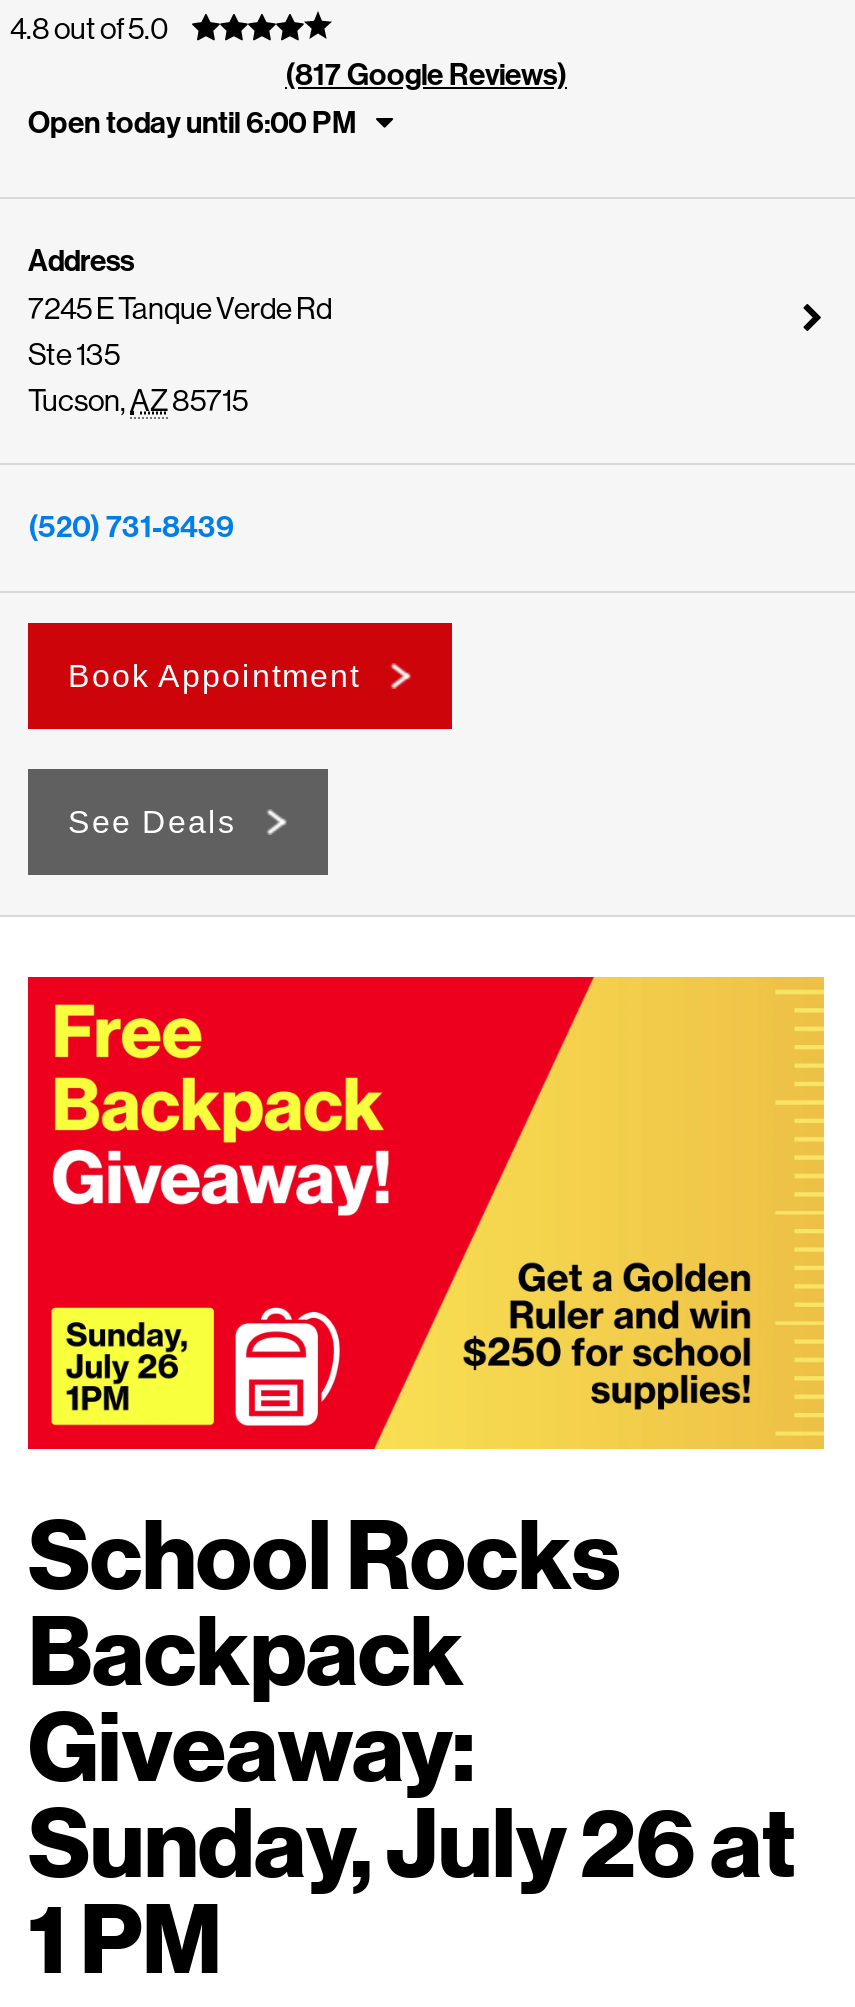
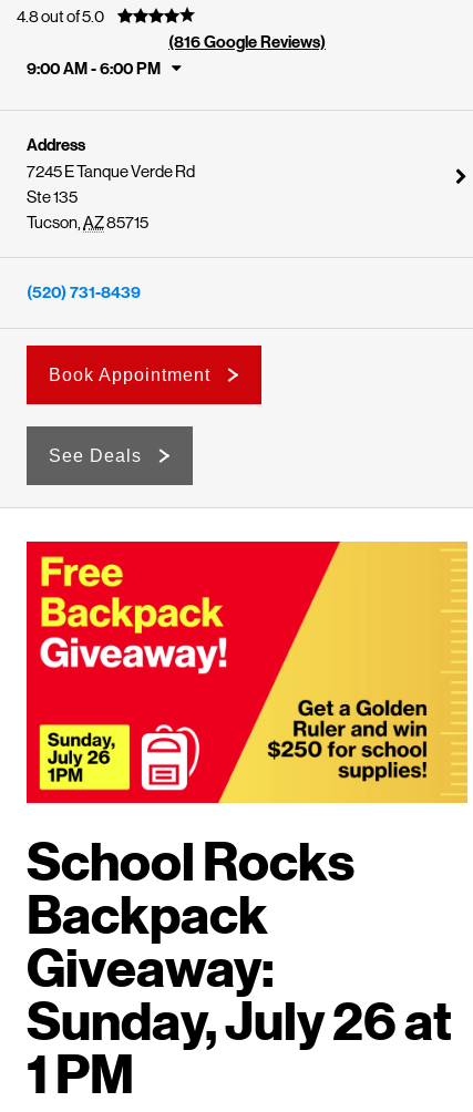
[285,57,567,93] (817 Google Reviews) -> [168,32,326,52] (816 Google Reviews)
[28,105,356,141] Open today until 6:00 PM -> [27,59,161,79] 9:00 AM-6:00 PM

